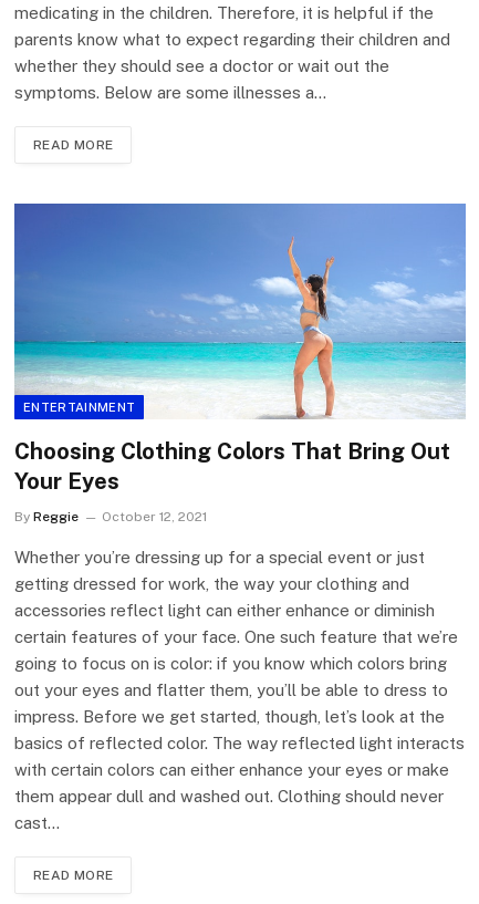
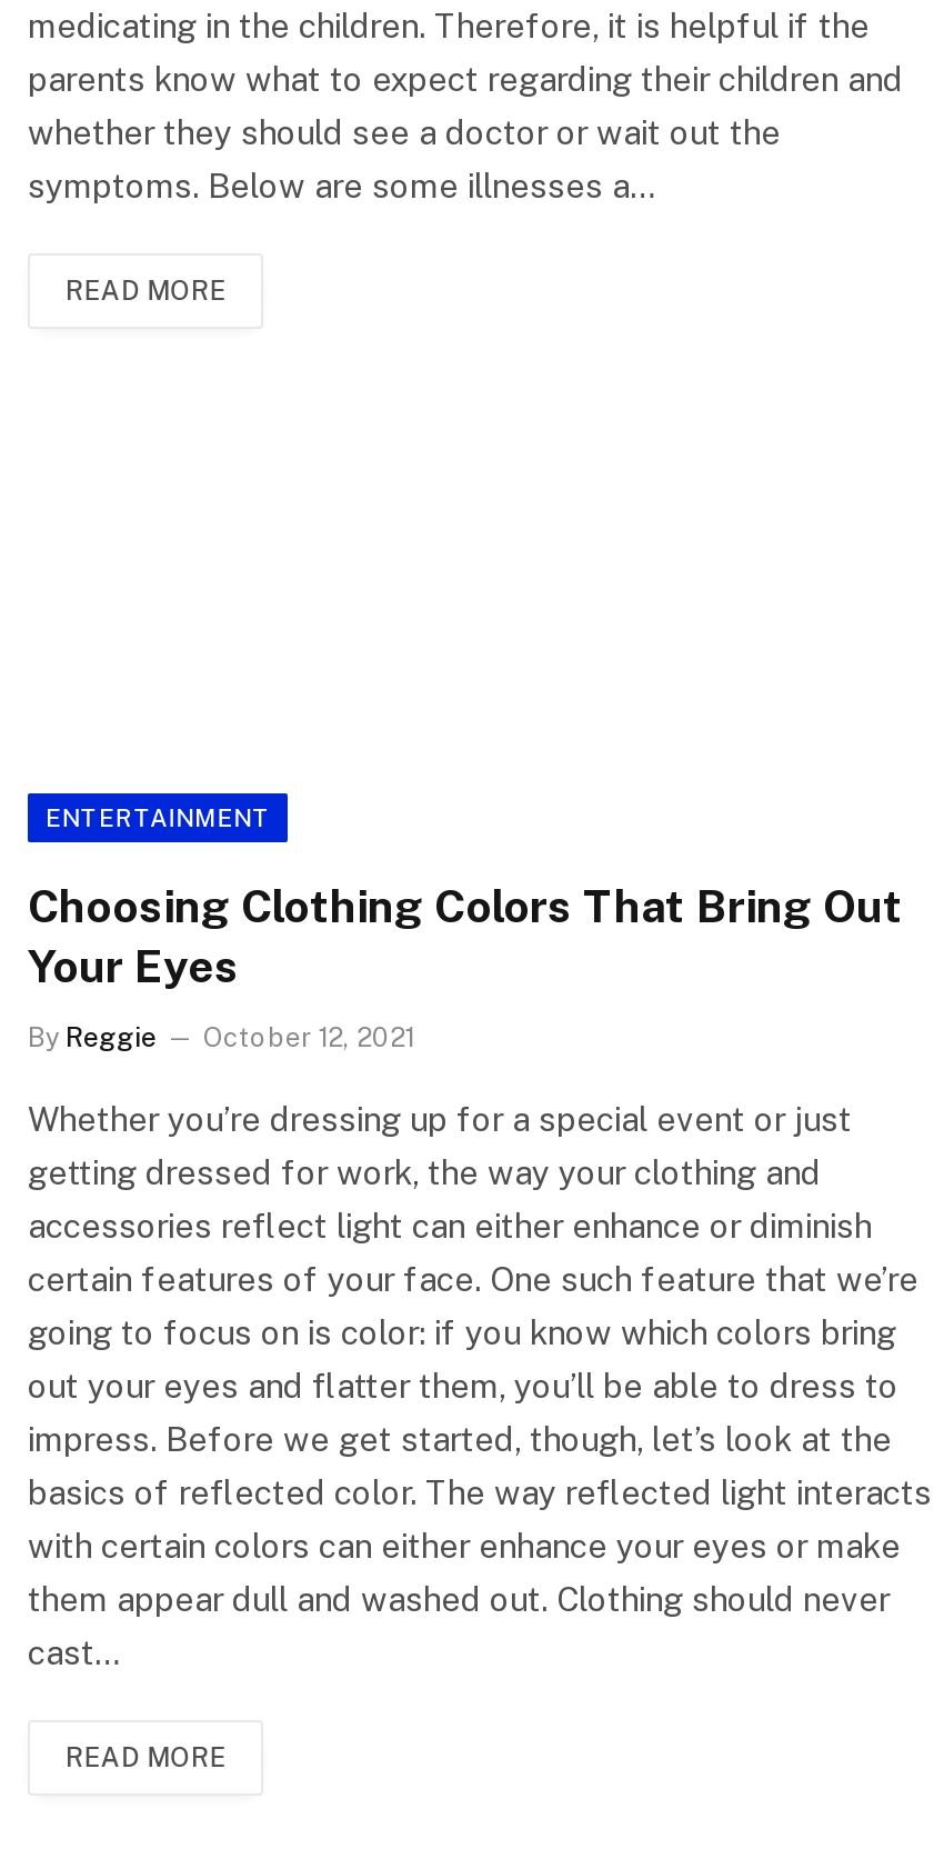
[13,202,467,420] [image] -> none

